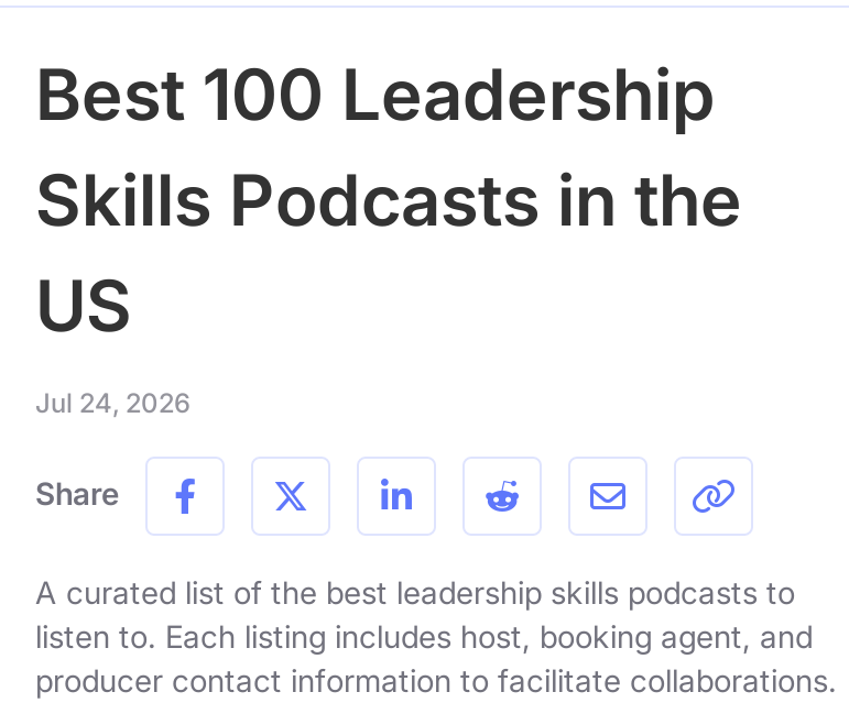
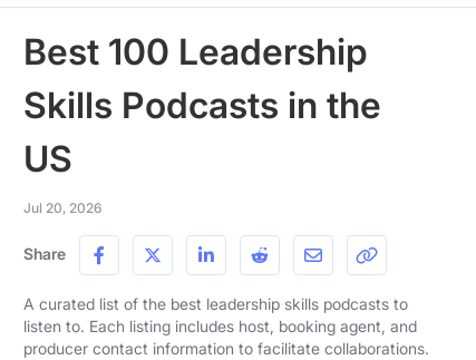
[35,386,189,419] Jul 24, 2026 -> [23,200,101,216] Jul 20, 2026

